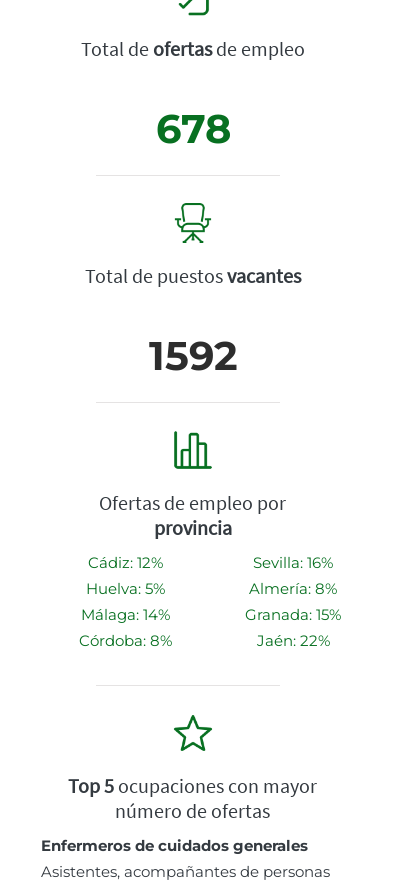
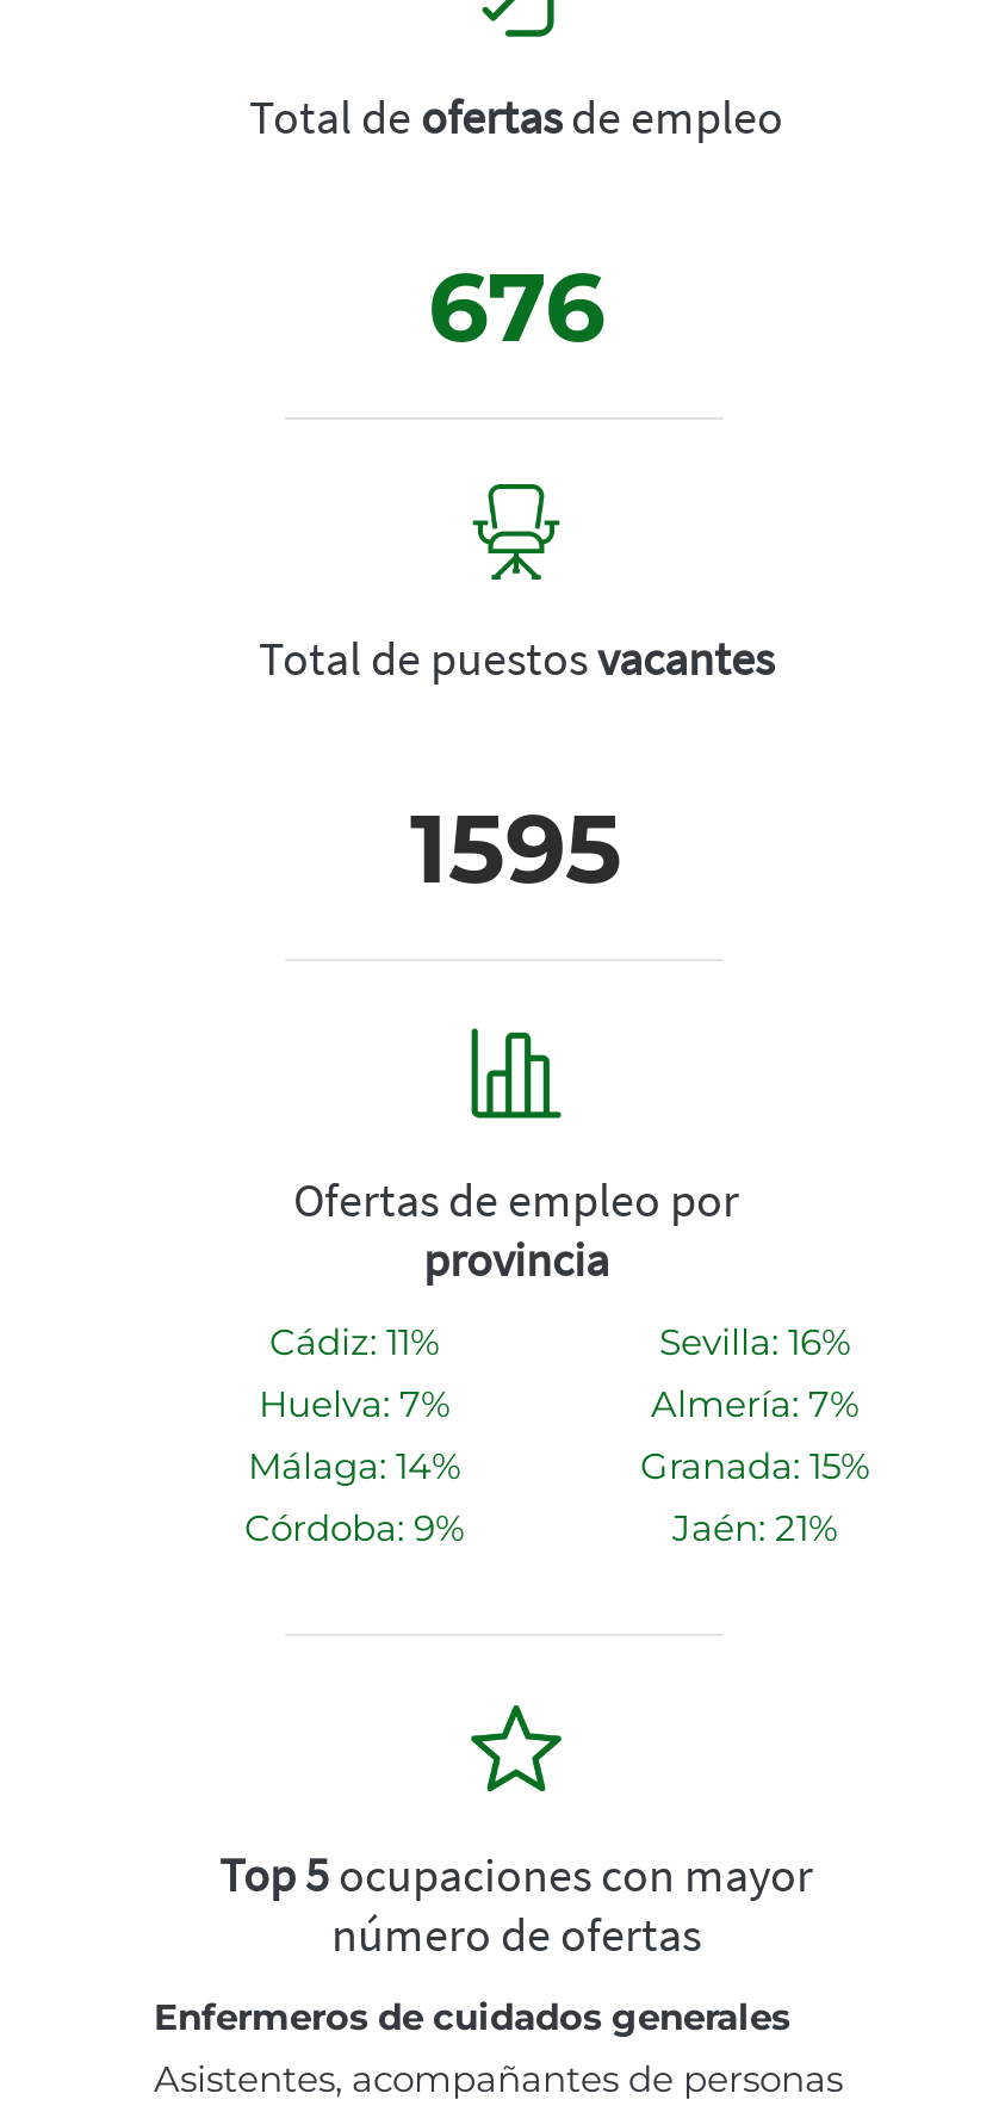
[155,104,230,153] 678 -> [428,249,604,366] 676
[148,331,237,380] 1592 -> [410,790,622,907] 1595
[87,553,162,572] Cádiz: 12% -> [269,1320,439,1365] Cádiz: 11%
[85,579,164,598] Huelva: 5% -> [259,1382,449,1427] Huelva: 7%
[249,579,337,598] Almería: 8% -> [651,1382,858,1427] Almería: 7%
[78,631,171,650] Córdoba: 8% -> [244,1506,464,1551] Córdoba: 9%
[256,631,329,650] Jaén: 22% -> [672,1506,837,1551] Jaén: 21%

